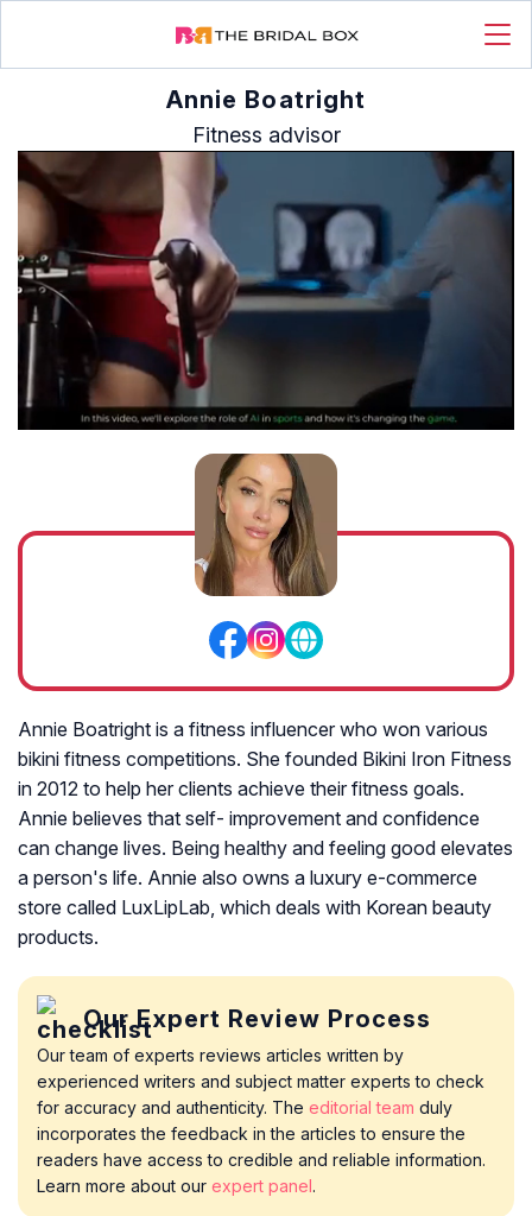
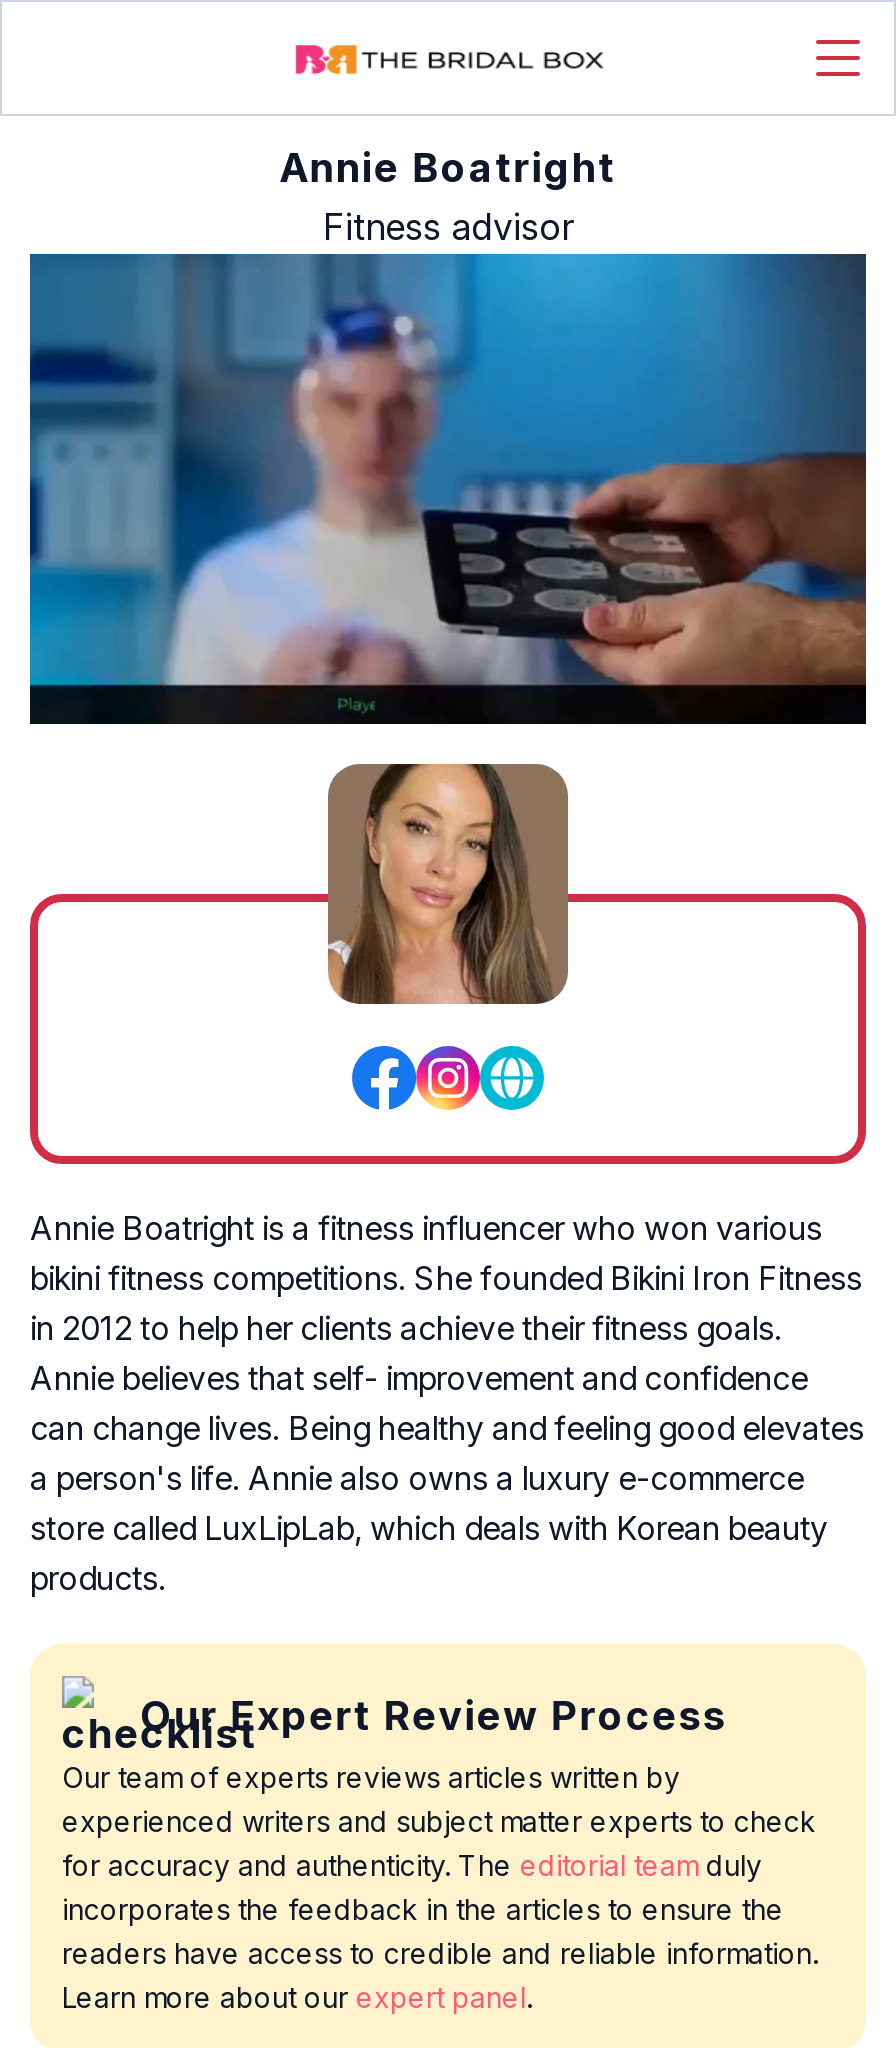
[17,150,515,424] [image] -> [28,252,868,712] [image]

